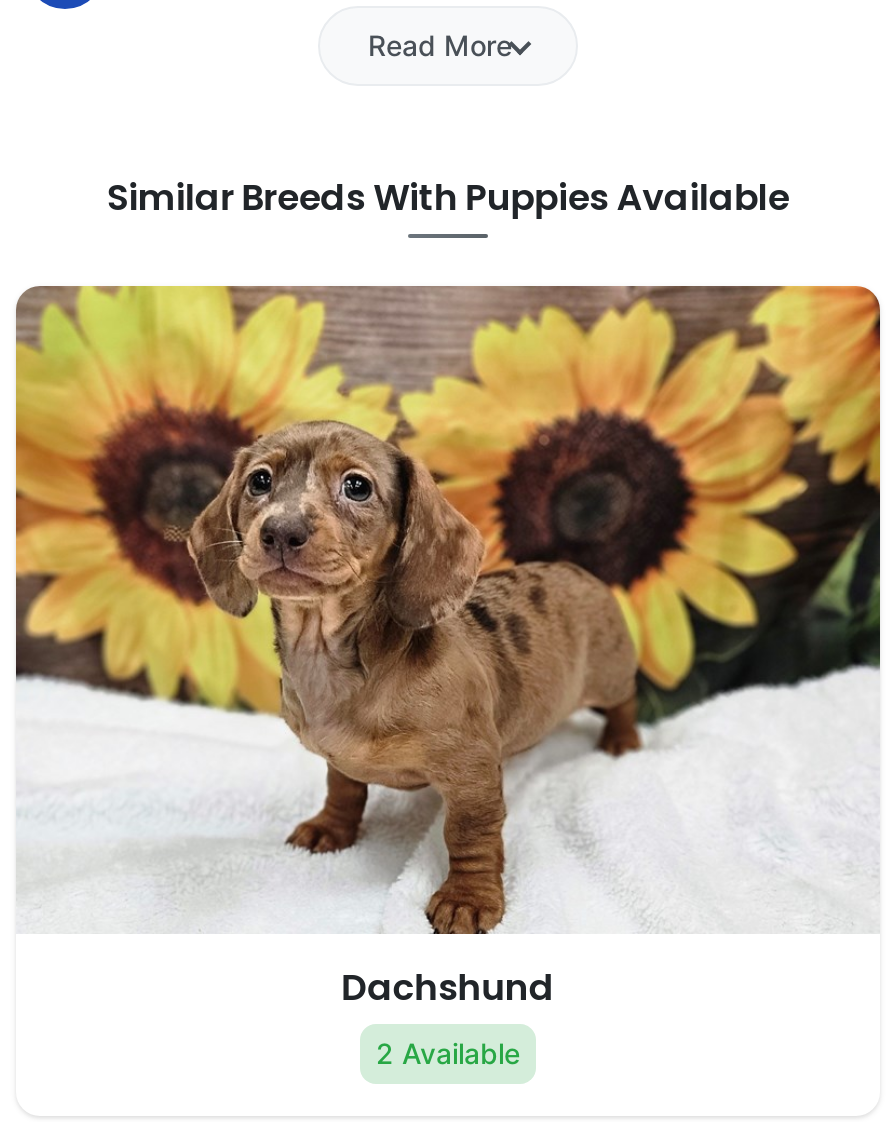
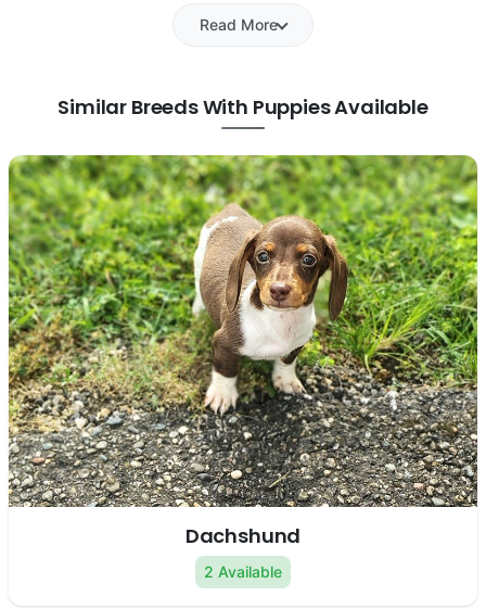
[14,284,882,934] [image] -> [8,154,478,508] [image]

